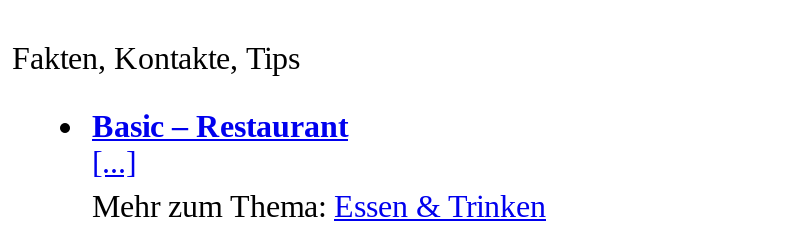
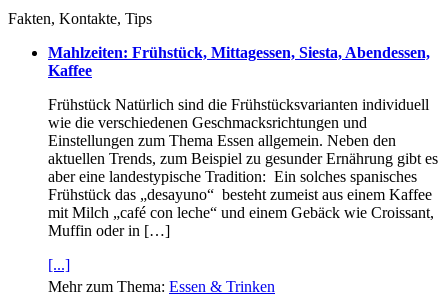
[92,110,348,144] Basic – Restaurant -> [48,44,438,239] Mahlzeiten: Frühstück, Mittagessen, Siesta, Abendessen, | Kaffee | Frühstück Natürlich sind die Frühstücksvarianten individuell | wie die verschiedenen Geschmacksrichtungen und | Einstellungen zum Thema Essen allgemein. Neben den | aktuellen Trends, zum Beispiel zu gesunder Ernährung gibt es | aber eine landestypische Tradition: Ein solches spanisches | Frühstück das „desayuno“ besteht zumeist aus einem Kaffee | mit Milch „café con leche“ und einem Gebäck wie Croissant, | Muffin oder in […]

